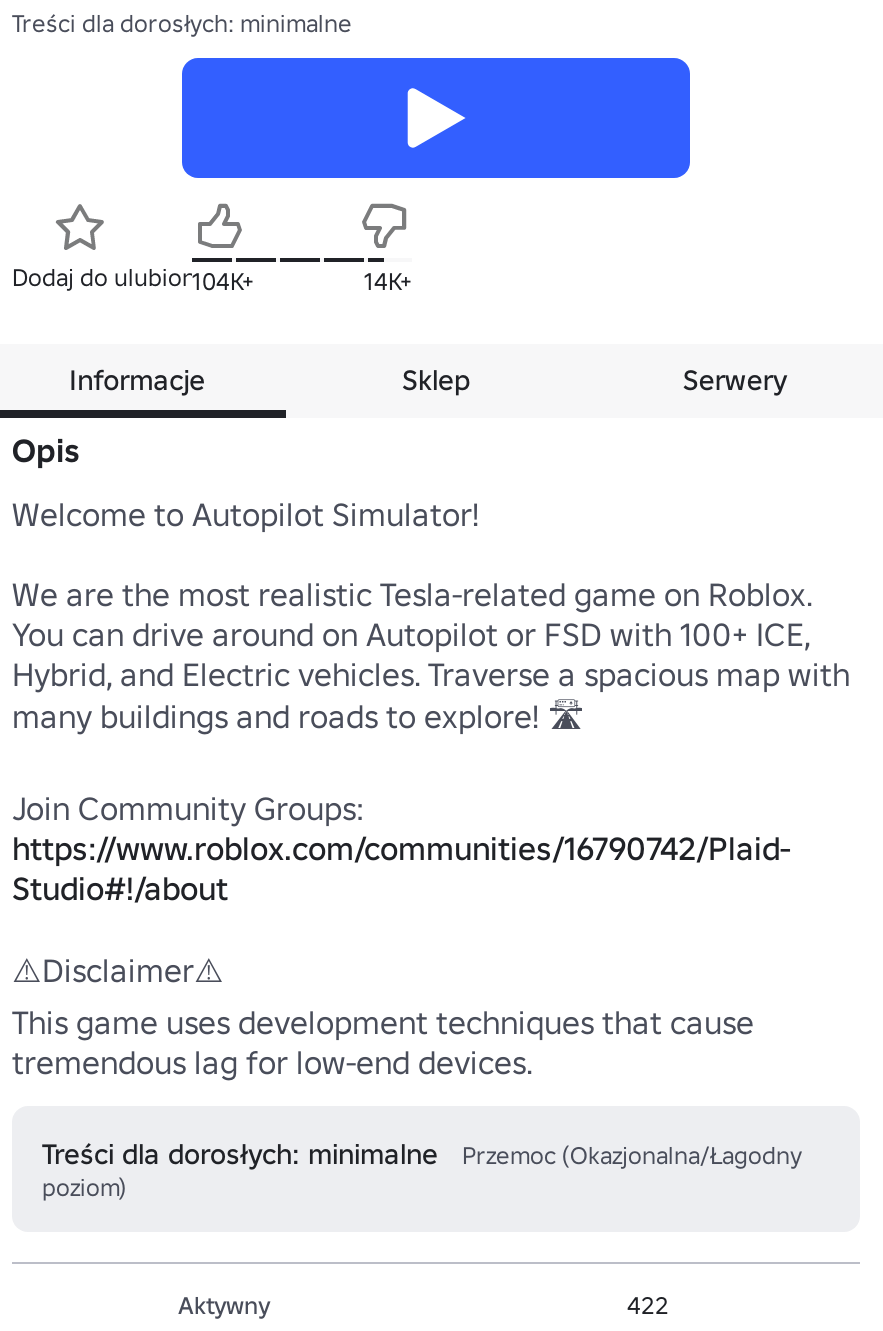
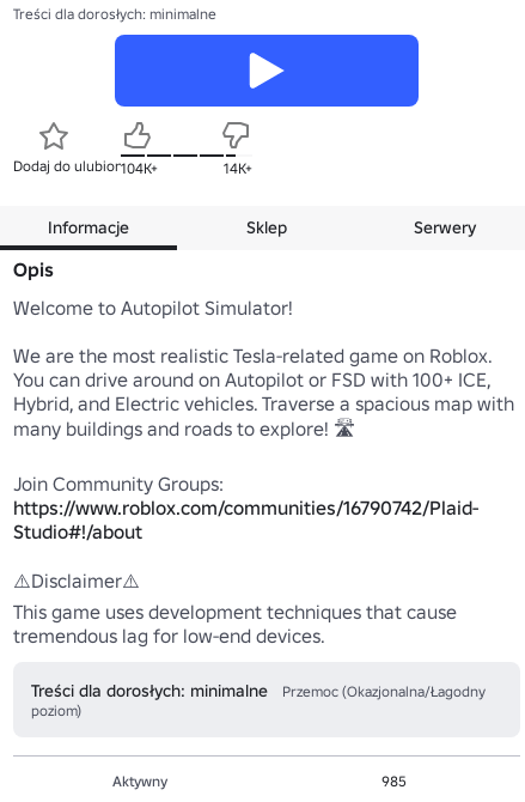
[627,1289,669,1319] 422 -> [381,771,406,789] 985

